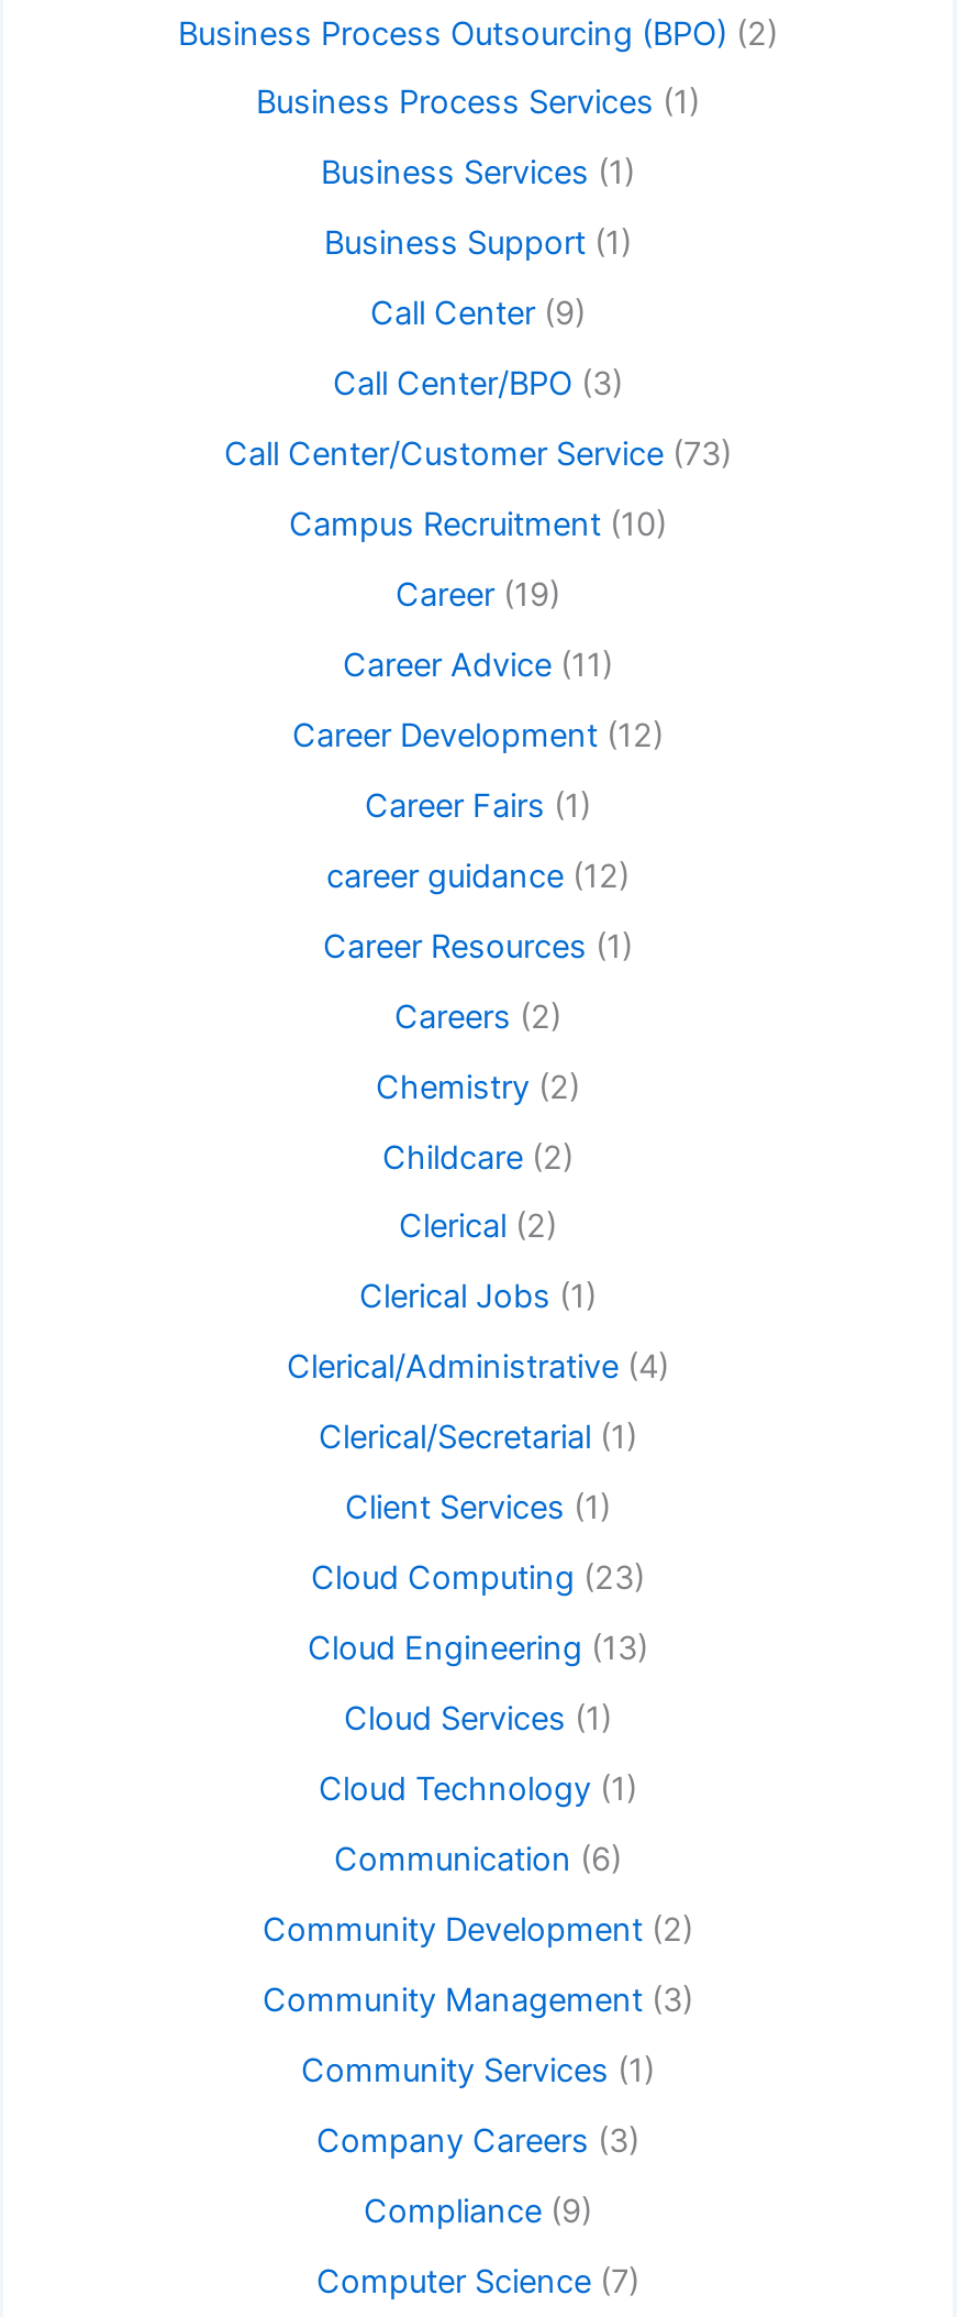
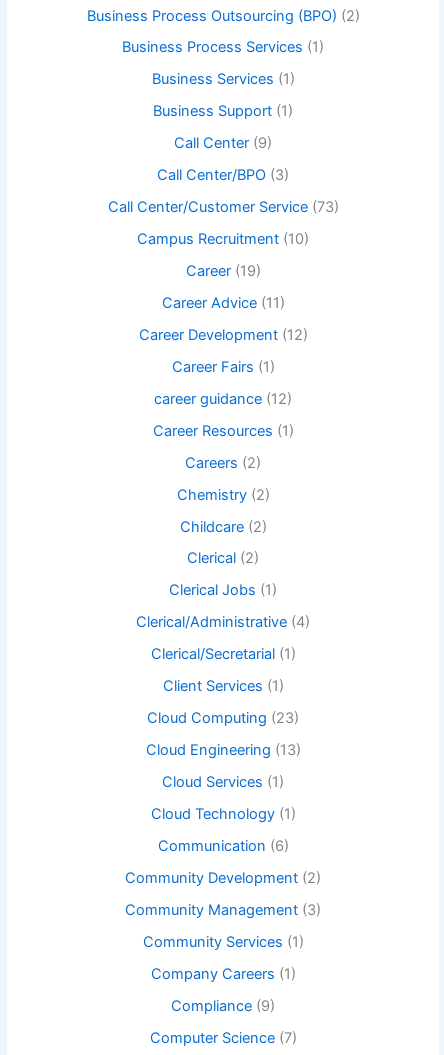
[316,2121,639,2160] Company Careers (3) -> [150,965,295,983] Company Careers (1)

